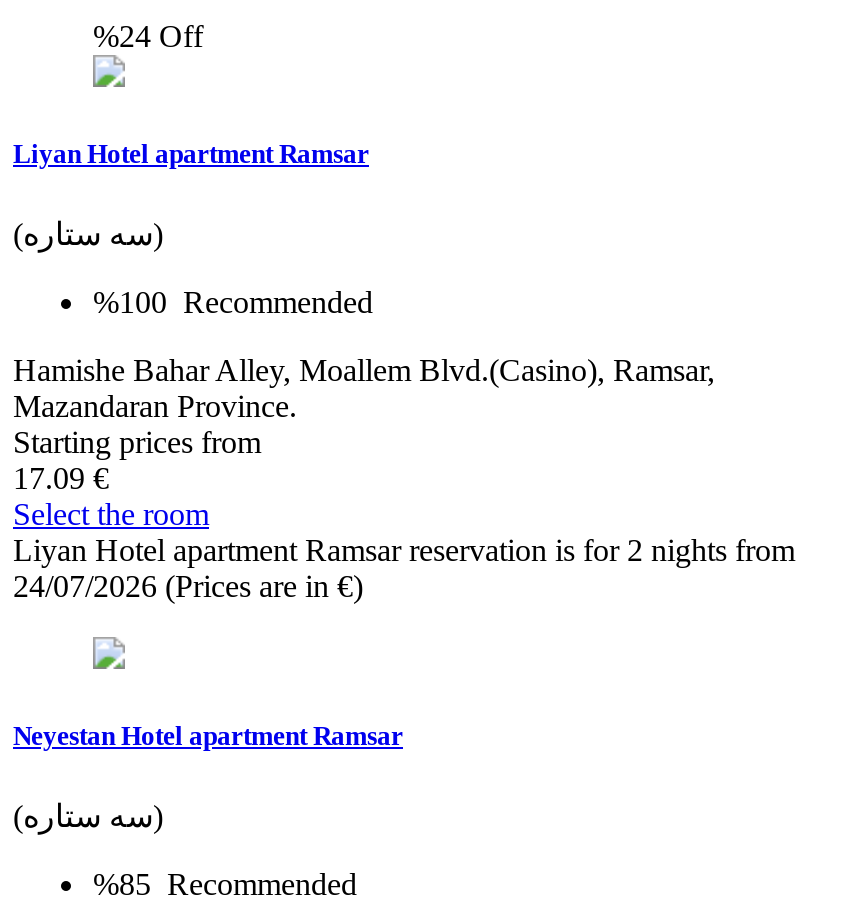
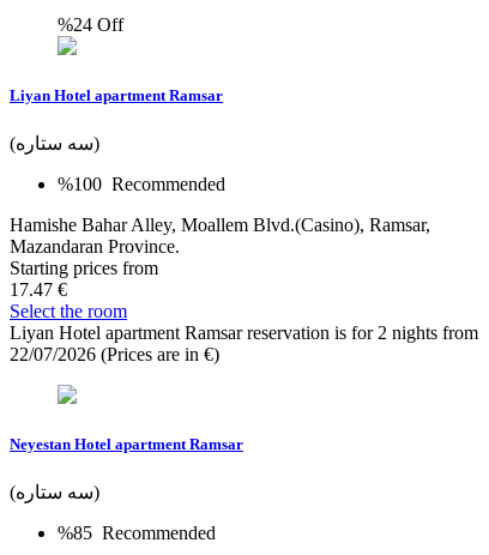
[13,461,109,495] 17.09 € -> [10,279,67,300] 17.47 €
[13,569,363,603] 24/07/2026 (Prices are in €) -> [10,344,219,364] 22/07/2026 (Prices are in €)

